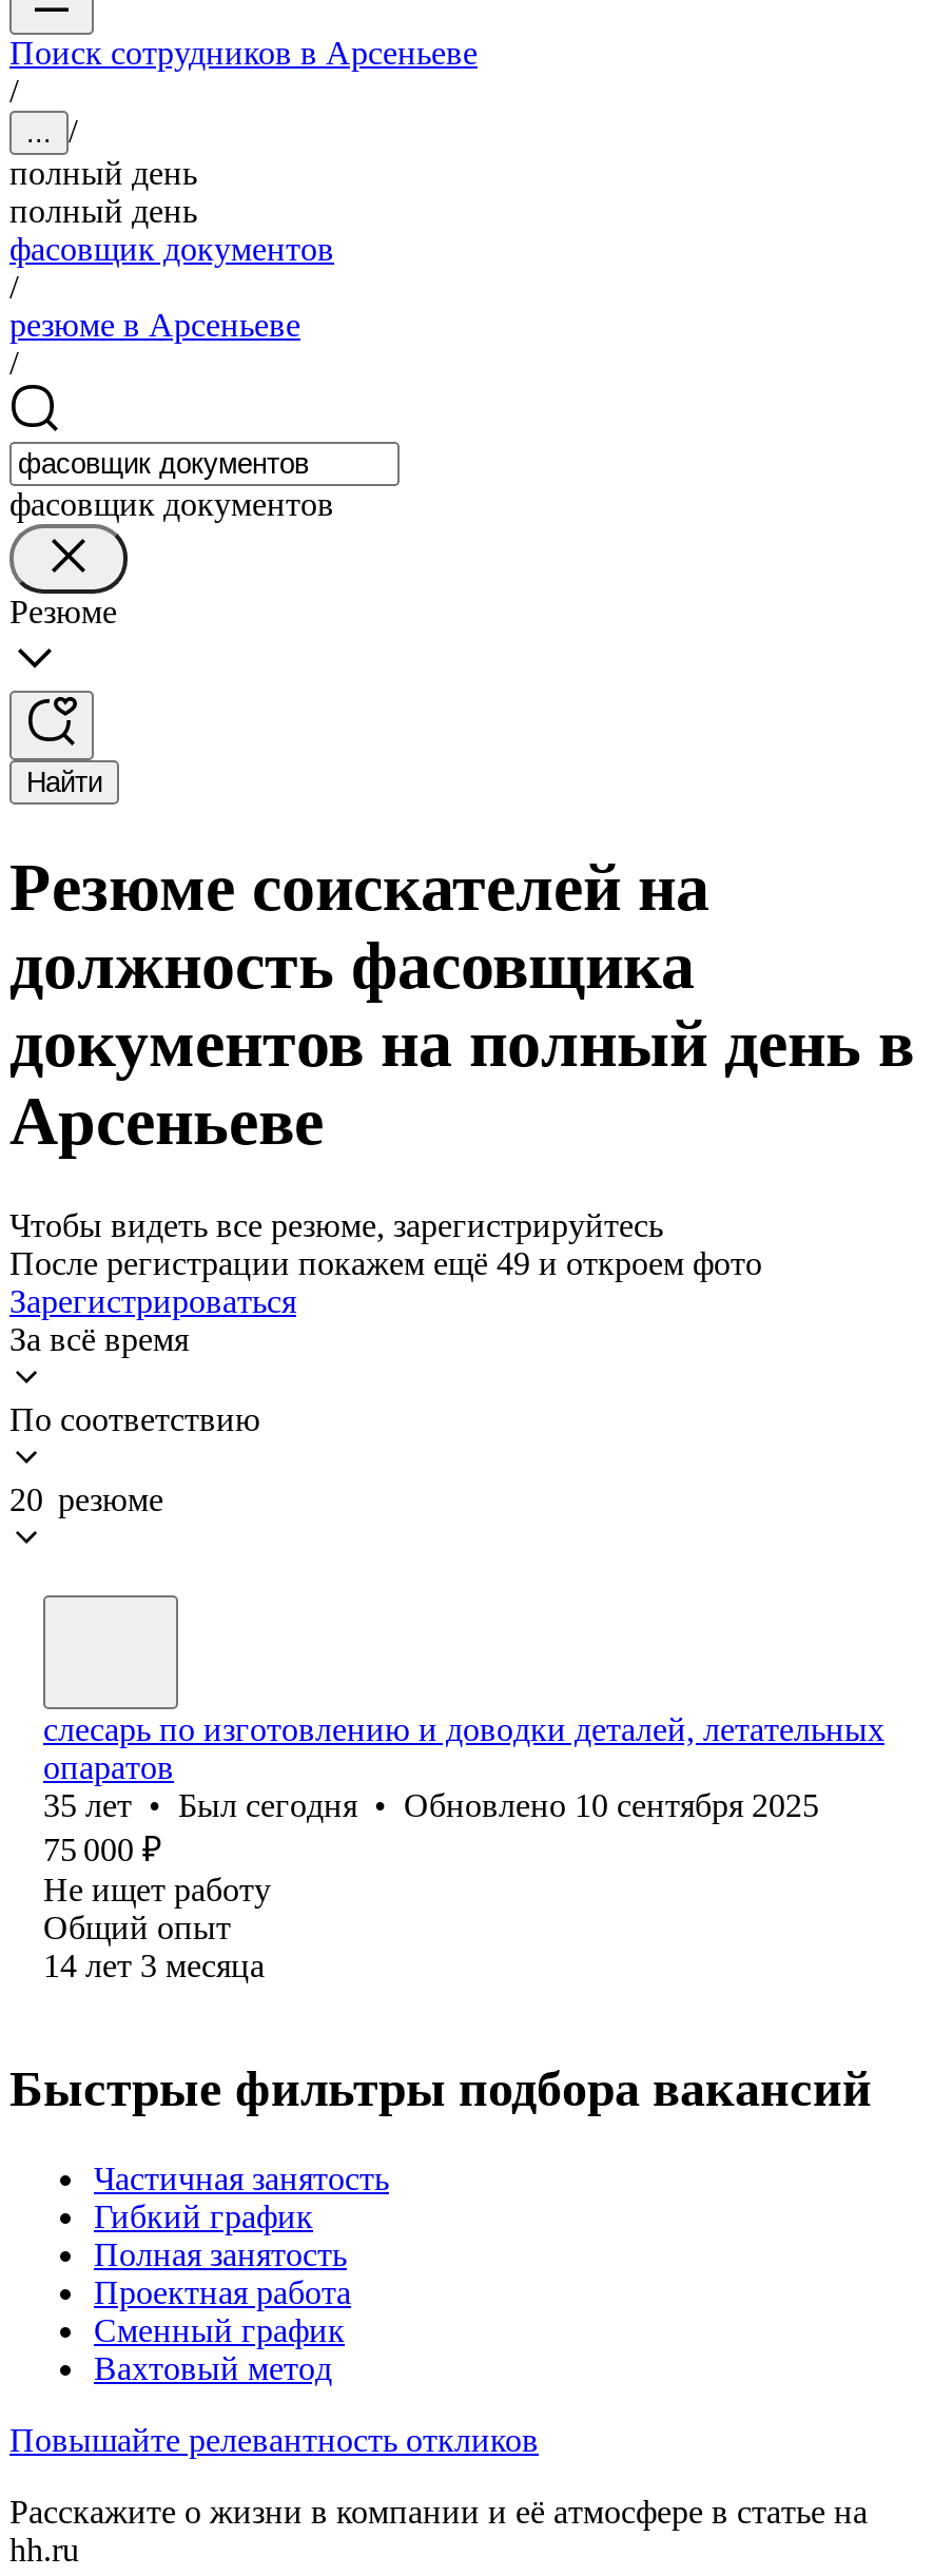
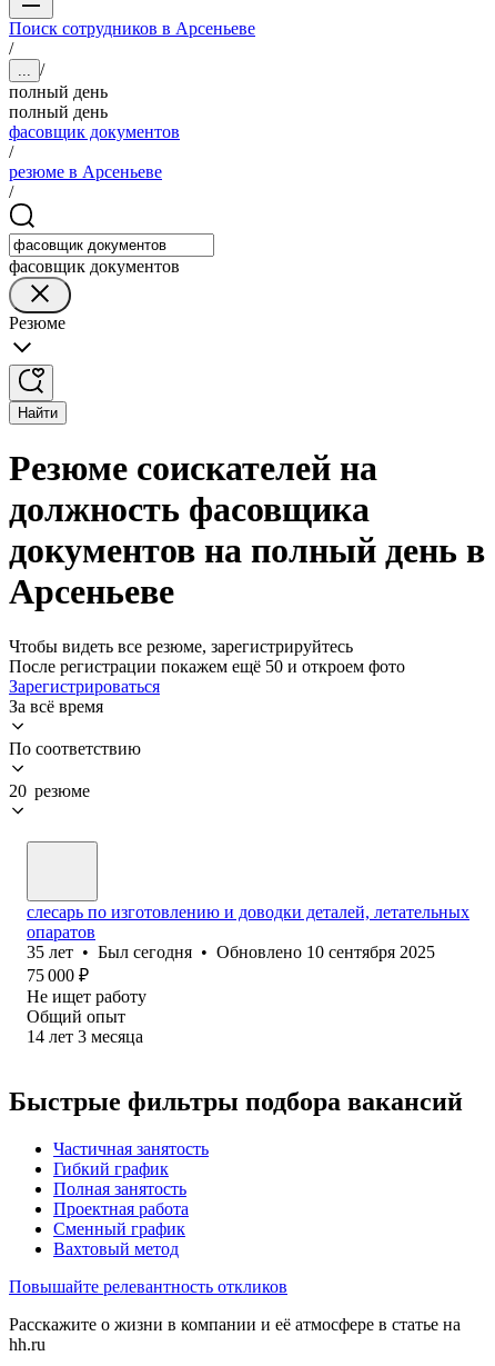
[9,1245,762,1281] После регистрации покажем ещё 49 и откроем фото -> [9,657,405,676] После регистрации покажем ещё 50 и откроем фото

